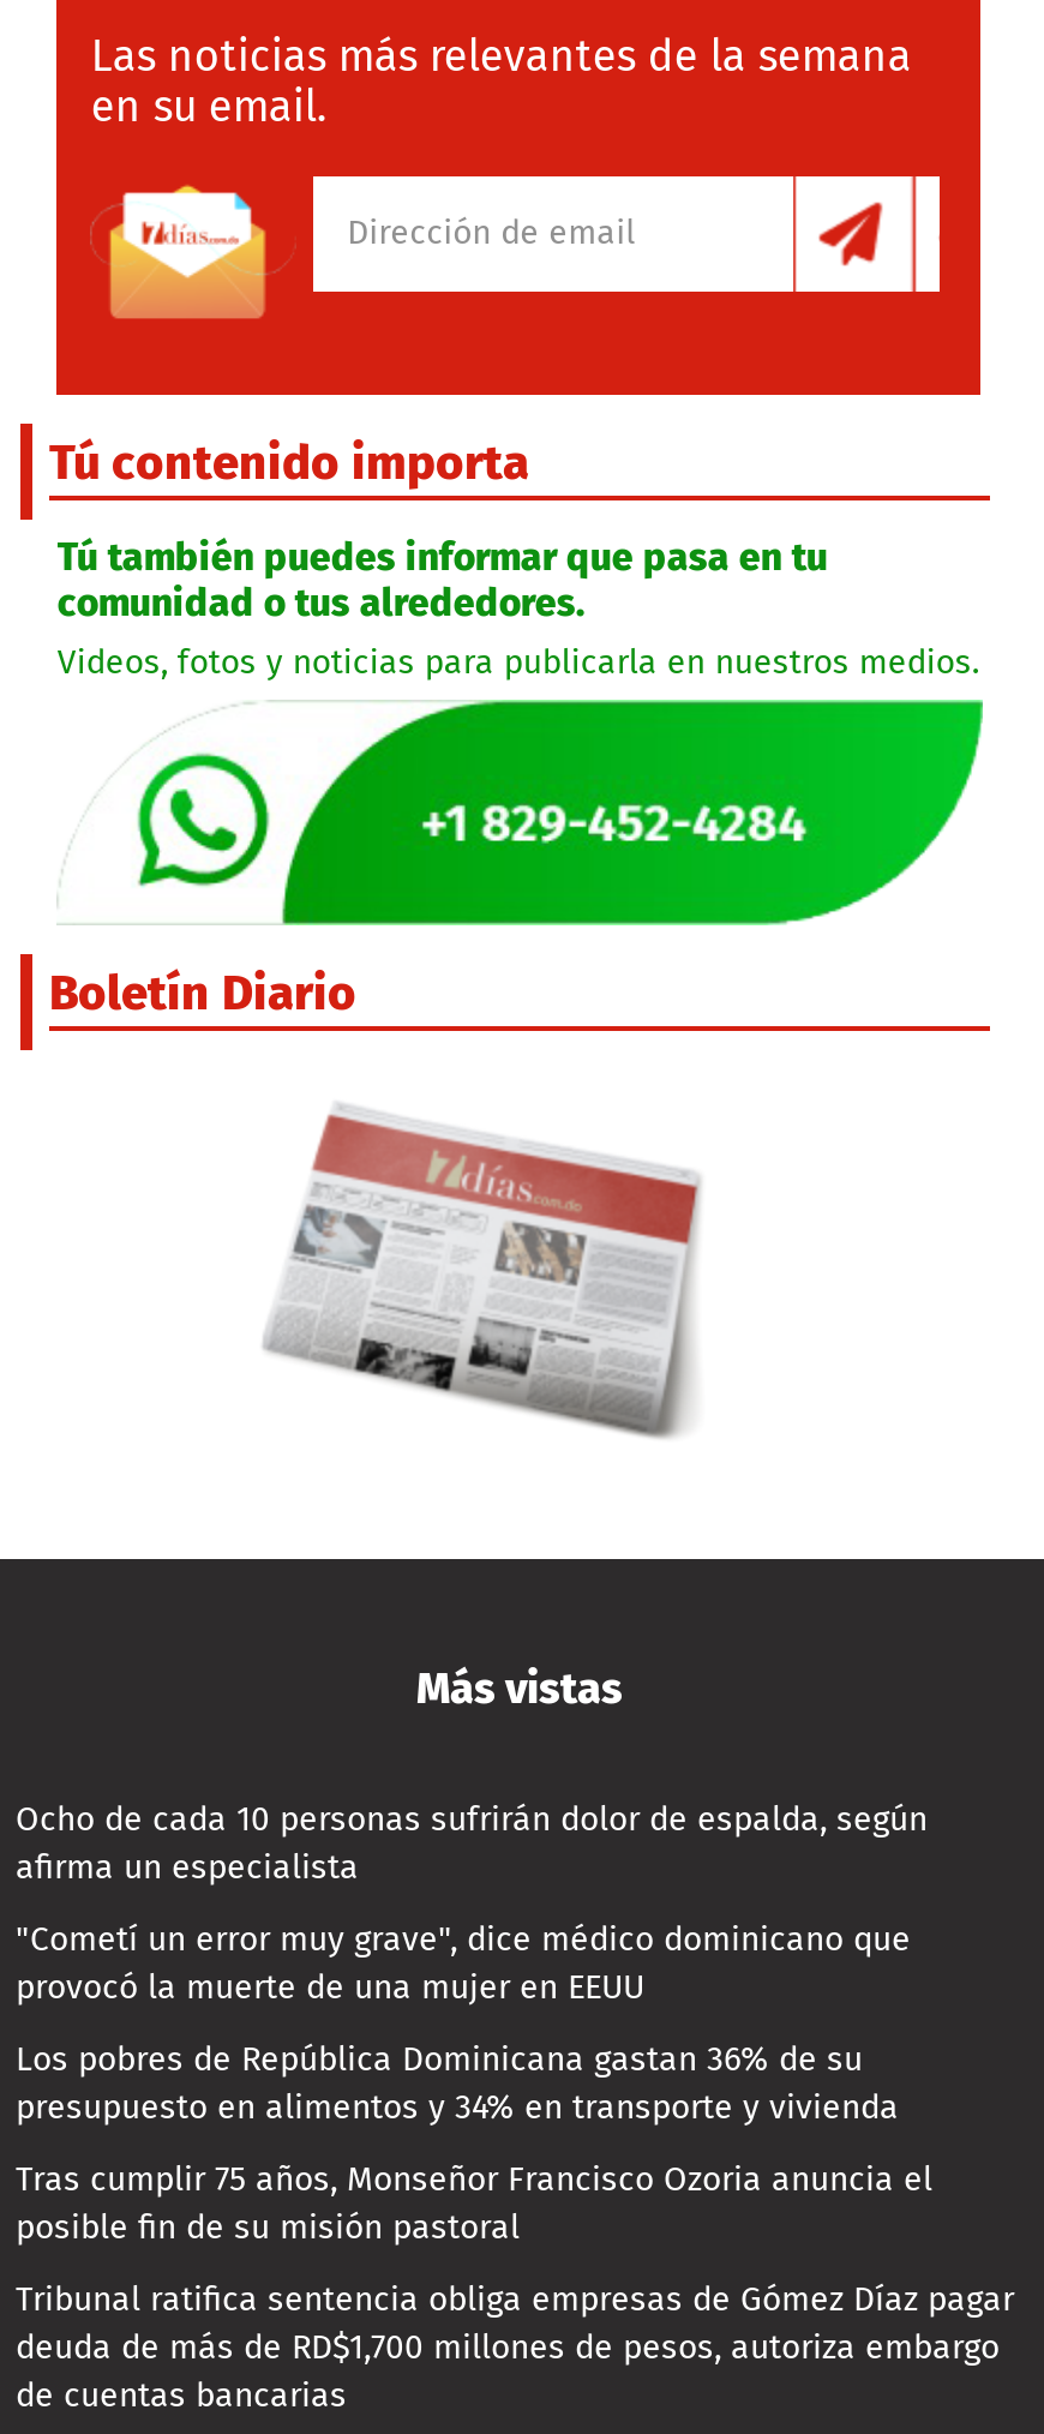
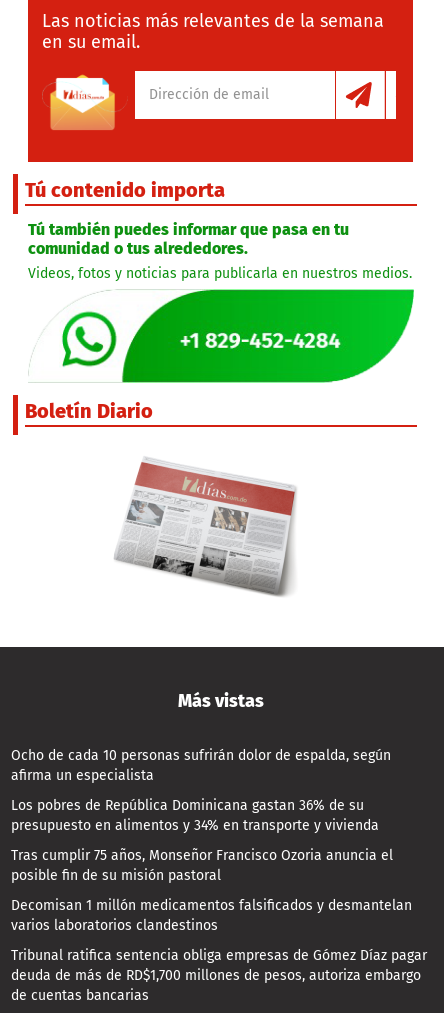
[16,1918,911,2007] "Cometí un error muy grave", dice médico dominicano que | provocó la muerte de una mujer en EEUU -> none
moved [16,2038,932,2247] -> [11,796,393,883]: Los pobres de República Dominicana gastan 36% de su | presupuesto en alimentos y 34% en transporte y vivienda | Tras cumplir 75 años, Monseñor Francisco Ozoria anuncia el | posible fin de su misión pastoral
none -> [11,896,412,933] Decomisan 1 millón medicamentos falsificados y desmantelan | varios laboratorios clandestinos

